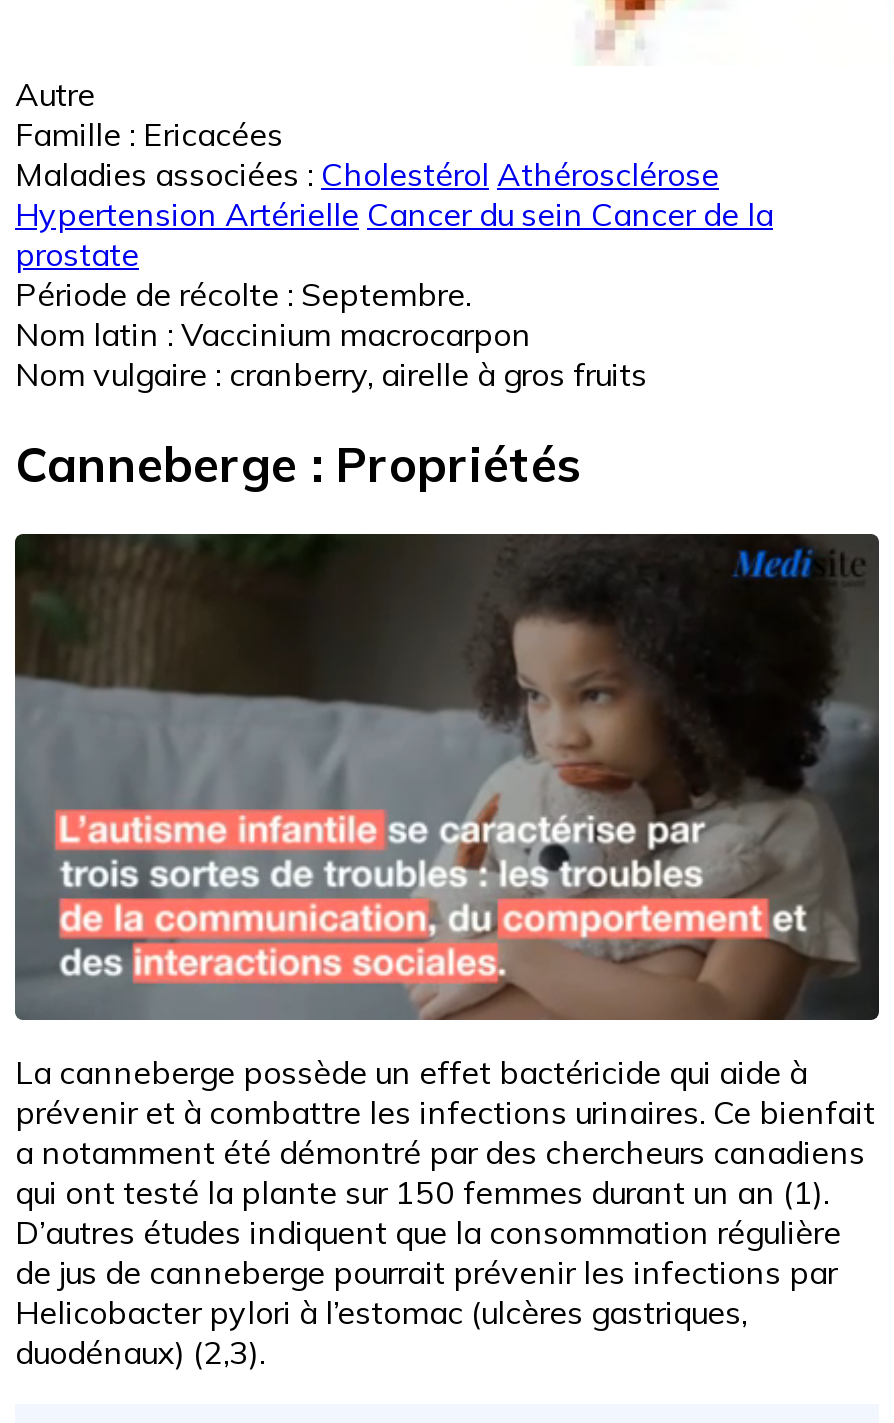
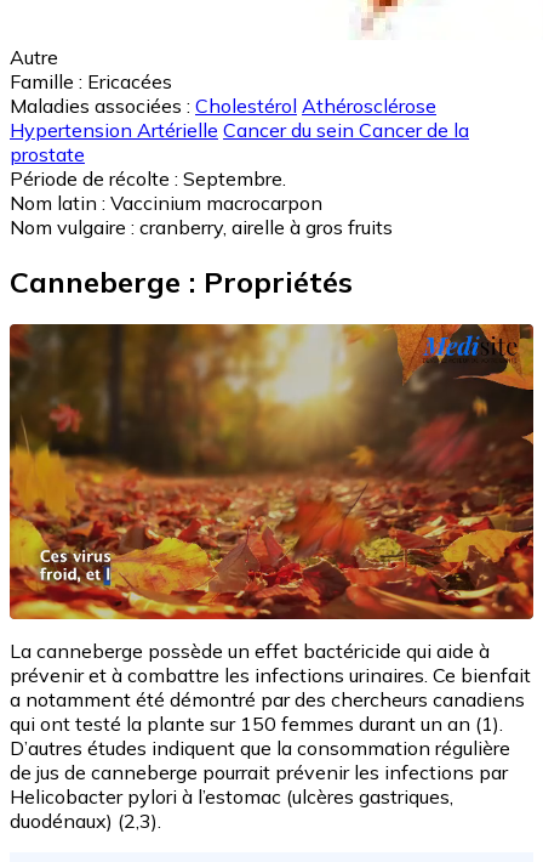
[13,532,881,1022] [image] -> [8,323,535,620] [image]

